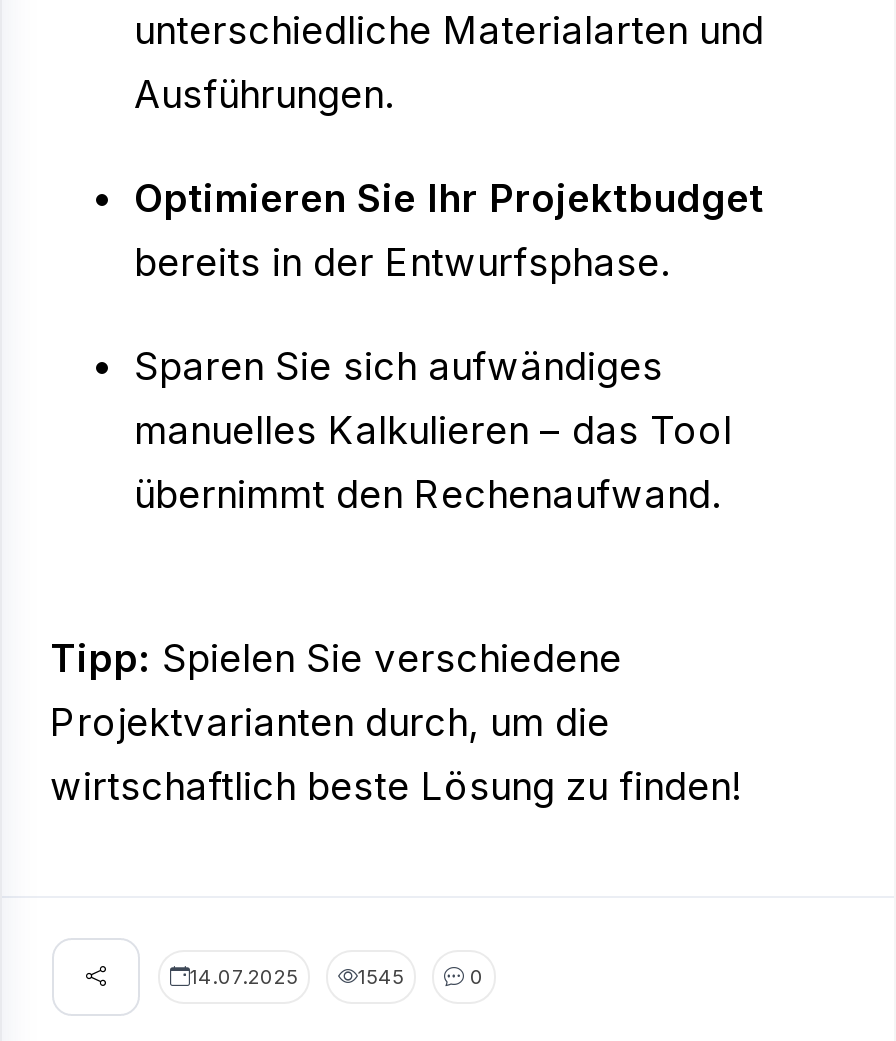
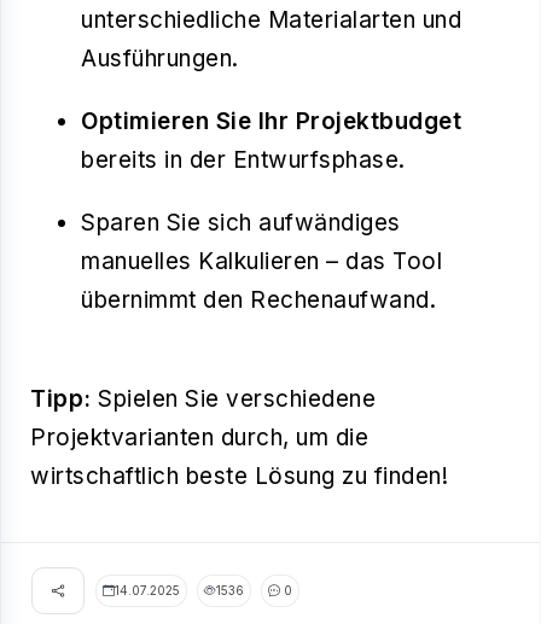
[358,963,404,987] 1545 -> [216,582,244,597] 1536

